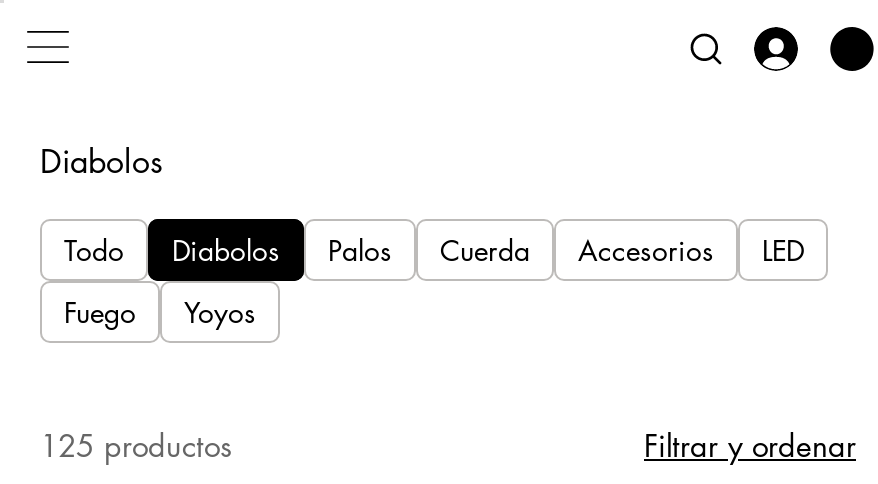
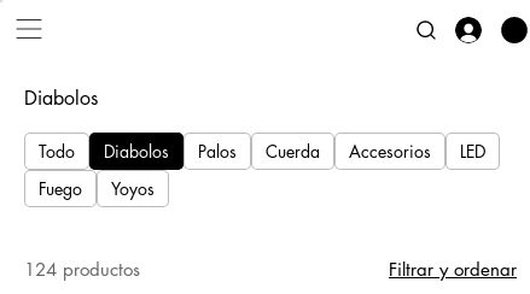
[40,427,232,465] 125 productos -> [24,258,140,281] 124 productos

